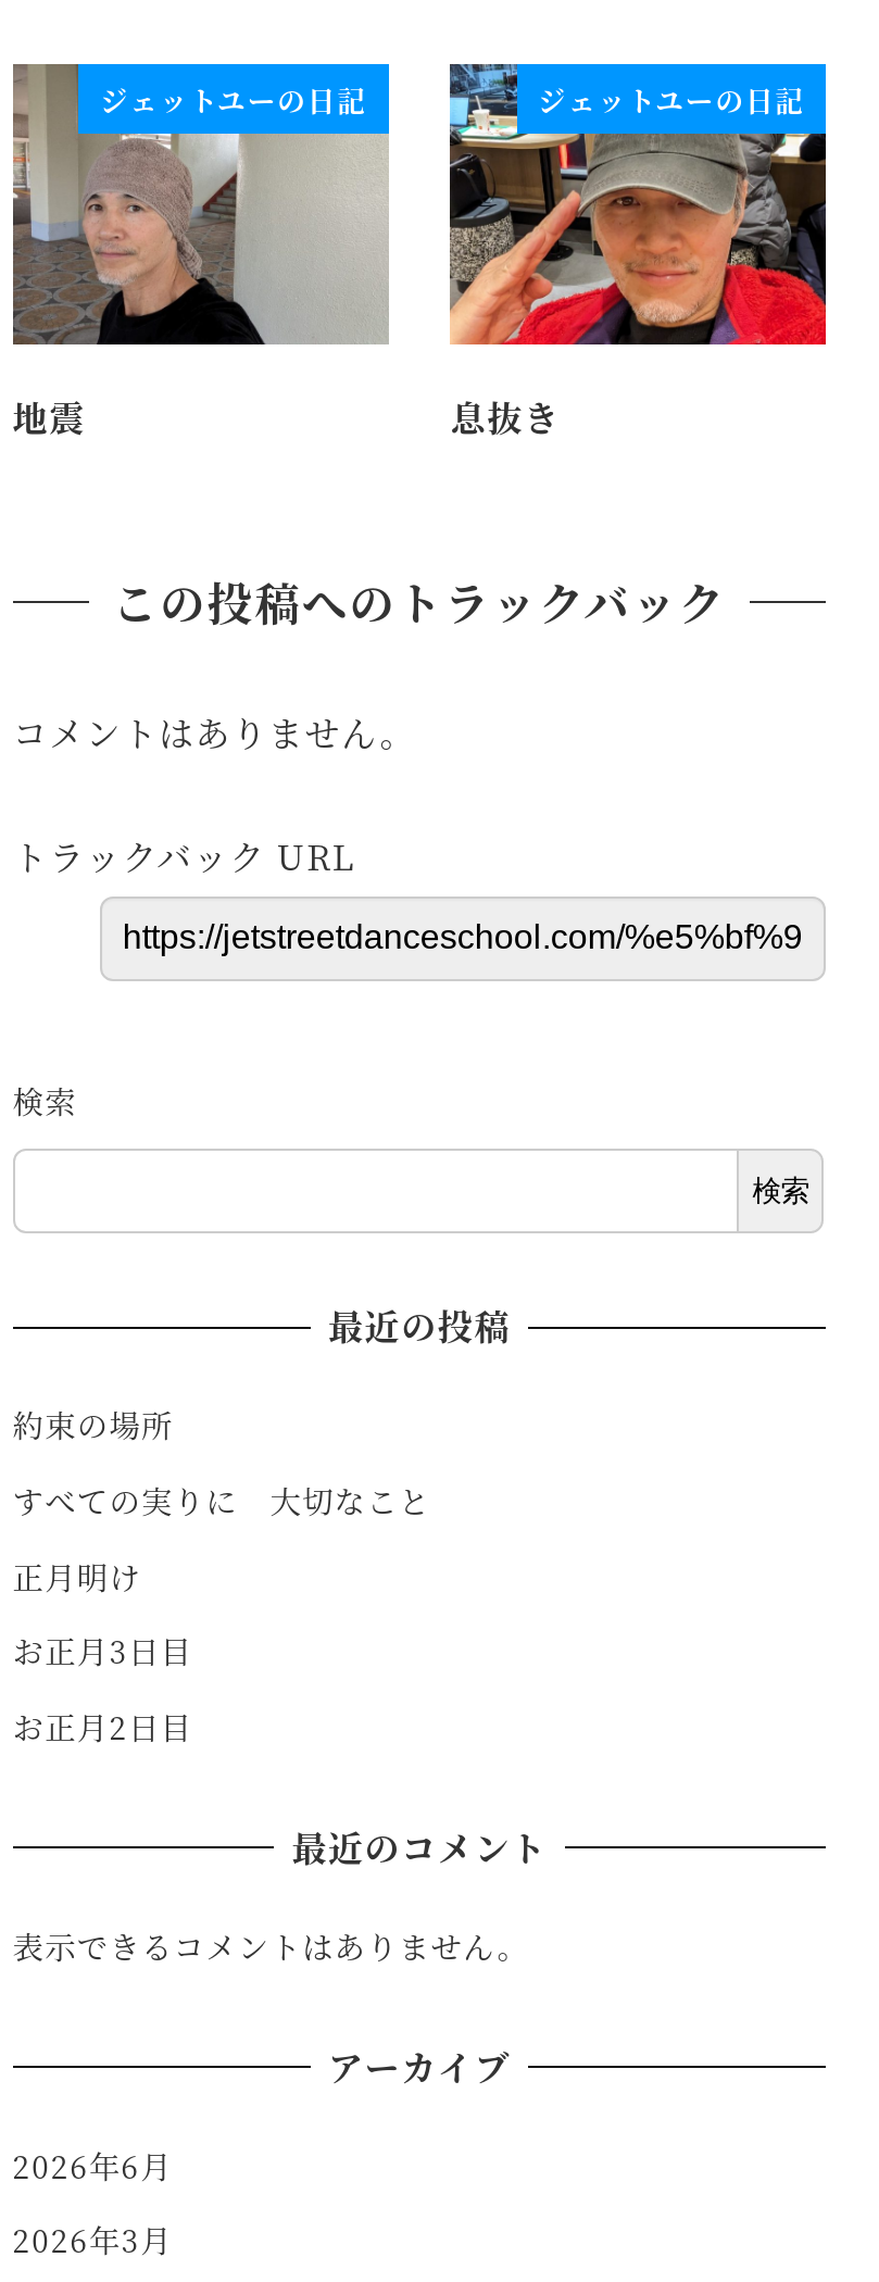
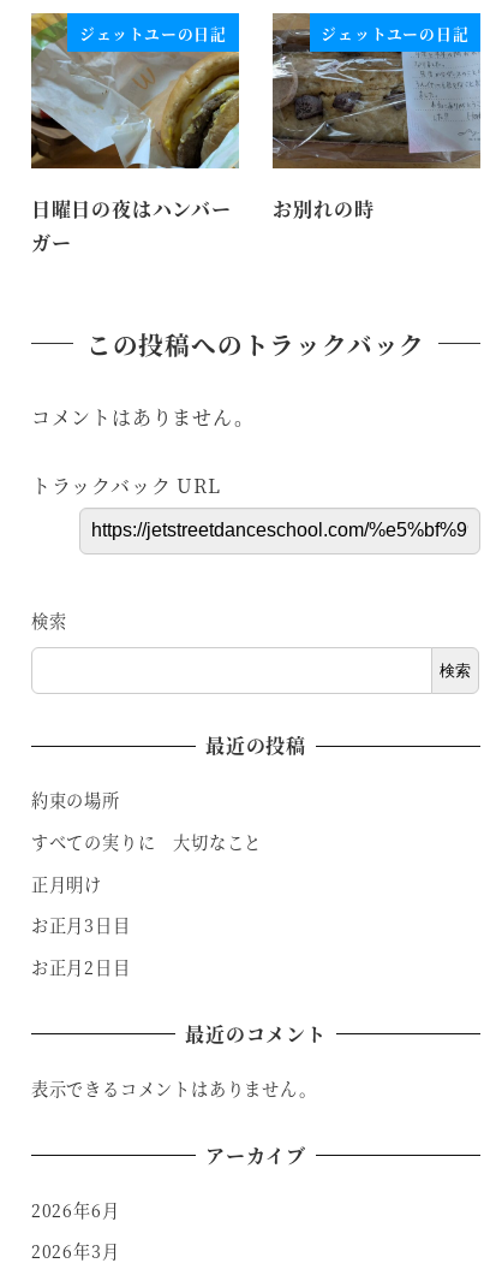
[13,64,389,441] [image] | 地震 -> [31,13,239,256] [image] | 日曜日の夜はハンバー | ガー
[448,64,828,441] [image] | 息抜き -> [271,13,482,222] [image] | お別れの時

